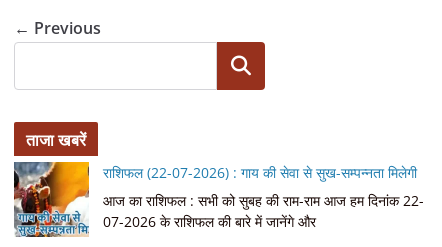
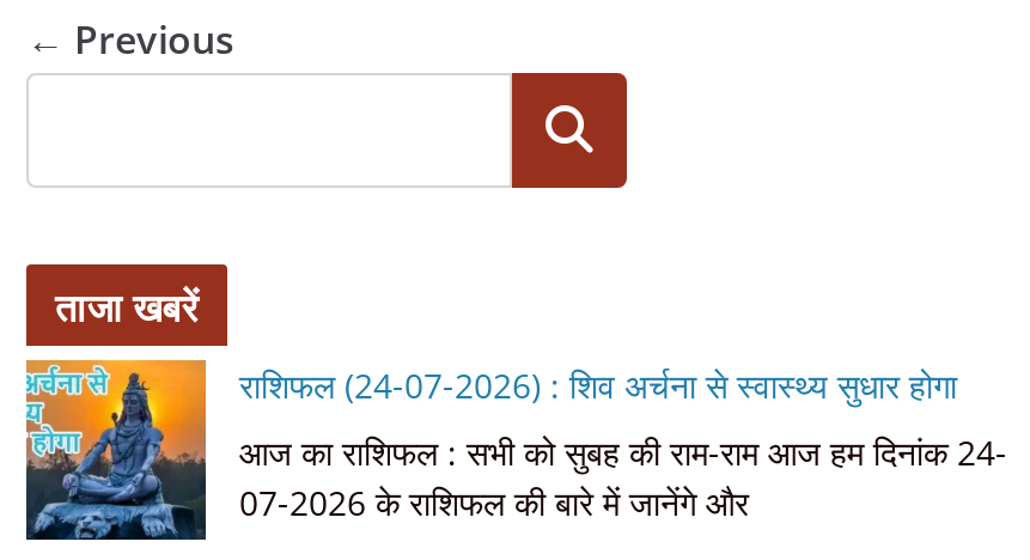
[13,161,417,238] [image] | राशिफल (22-07-2026) : गाय की सेवा से सुख-सम्पन्नता मिलेगी -> [24,358,957,542] [image] | राशिफल (24-07-2026) : शिव अर्चना से स्वास्थ्य सुधार होगा
[103,191,424,210] आज का राशिफल : सभी को सुबह की राम-राम आज हम दिनांक 22- -> [239,430,1007,476] आज का राशिफल : सभी को सुबह की राम-राम आज हम दिनांक 24-

